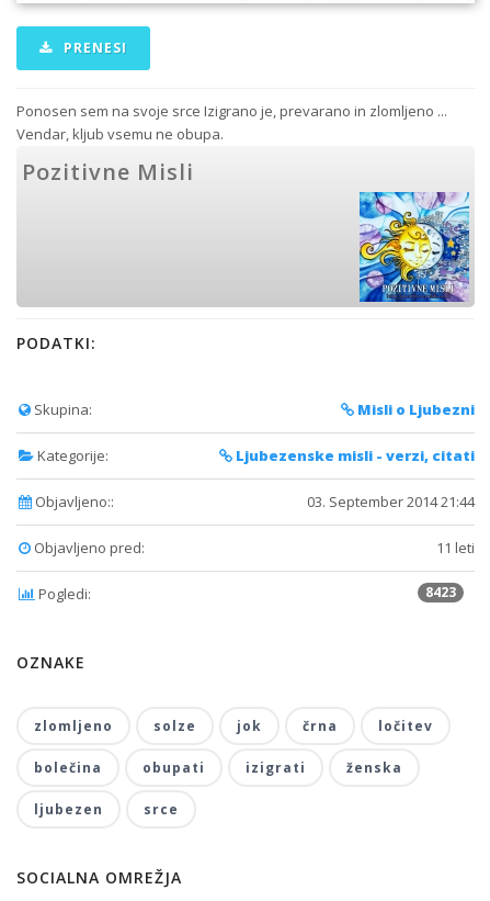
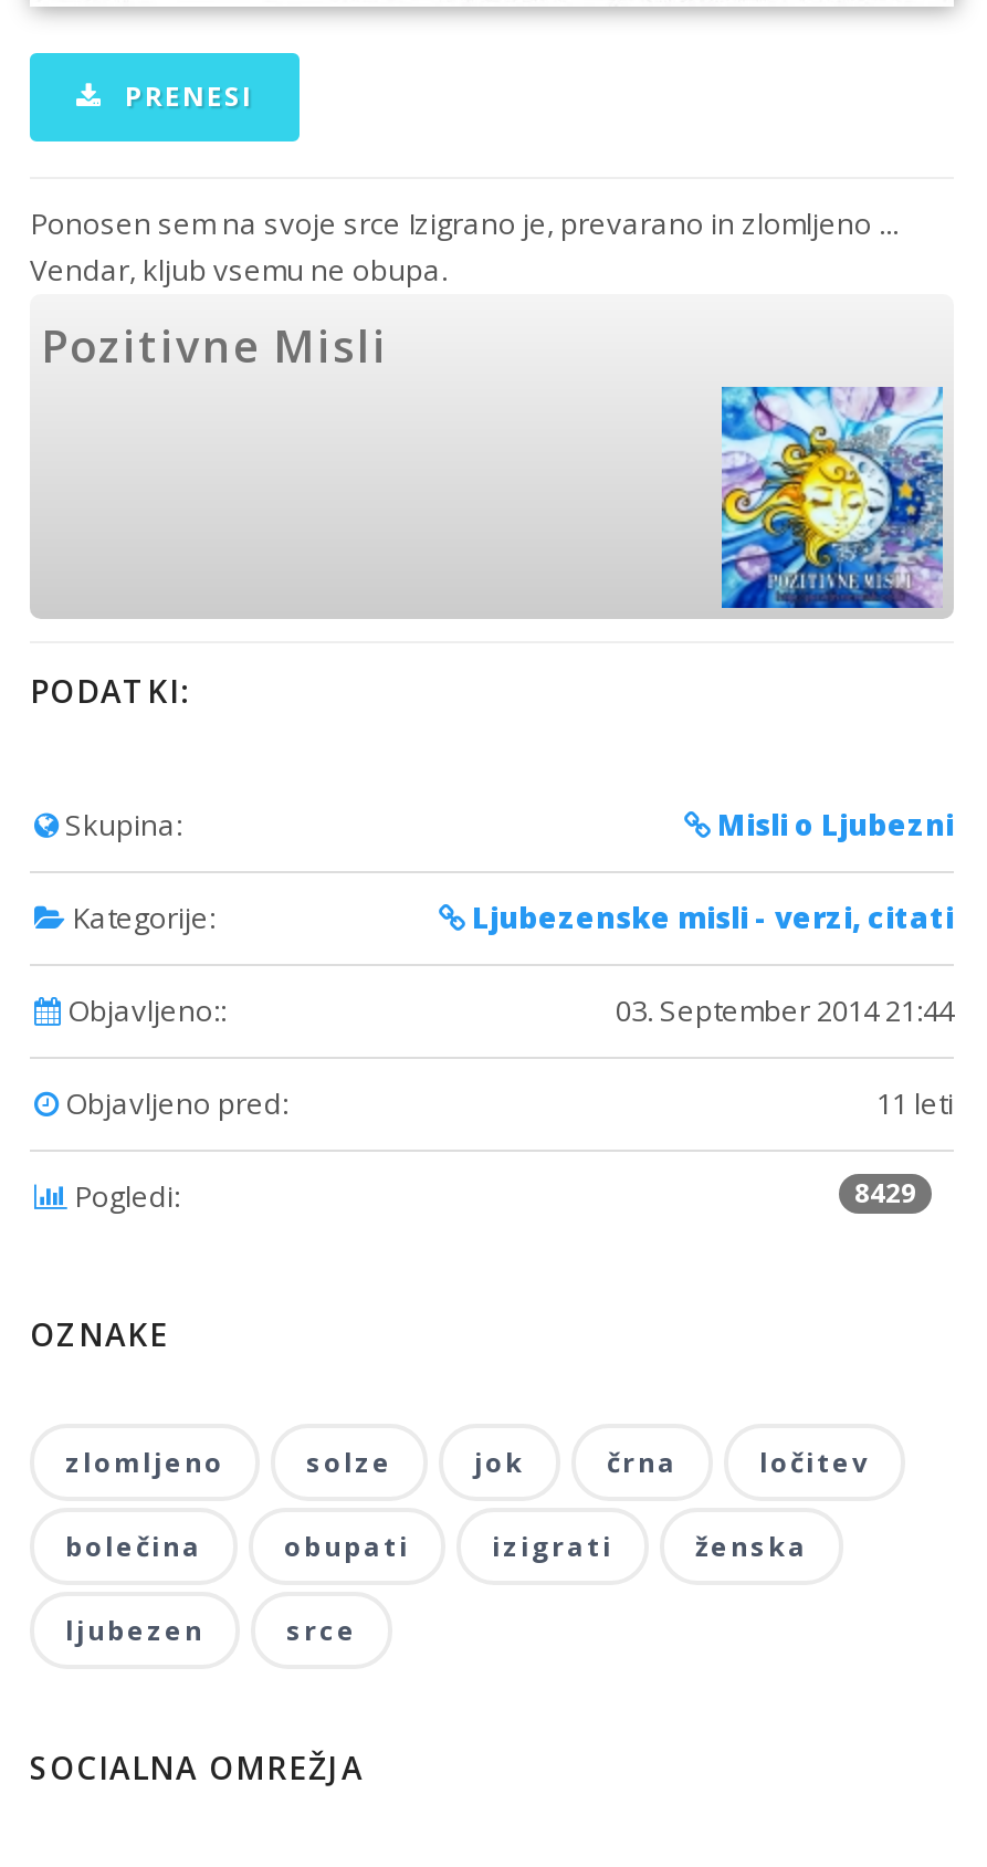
[425,582,456,601] 8423 -> [854,1173,916,1211] 8429

